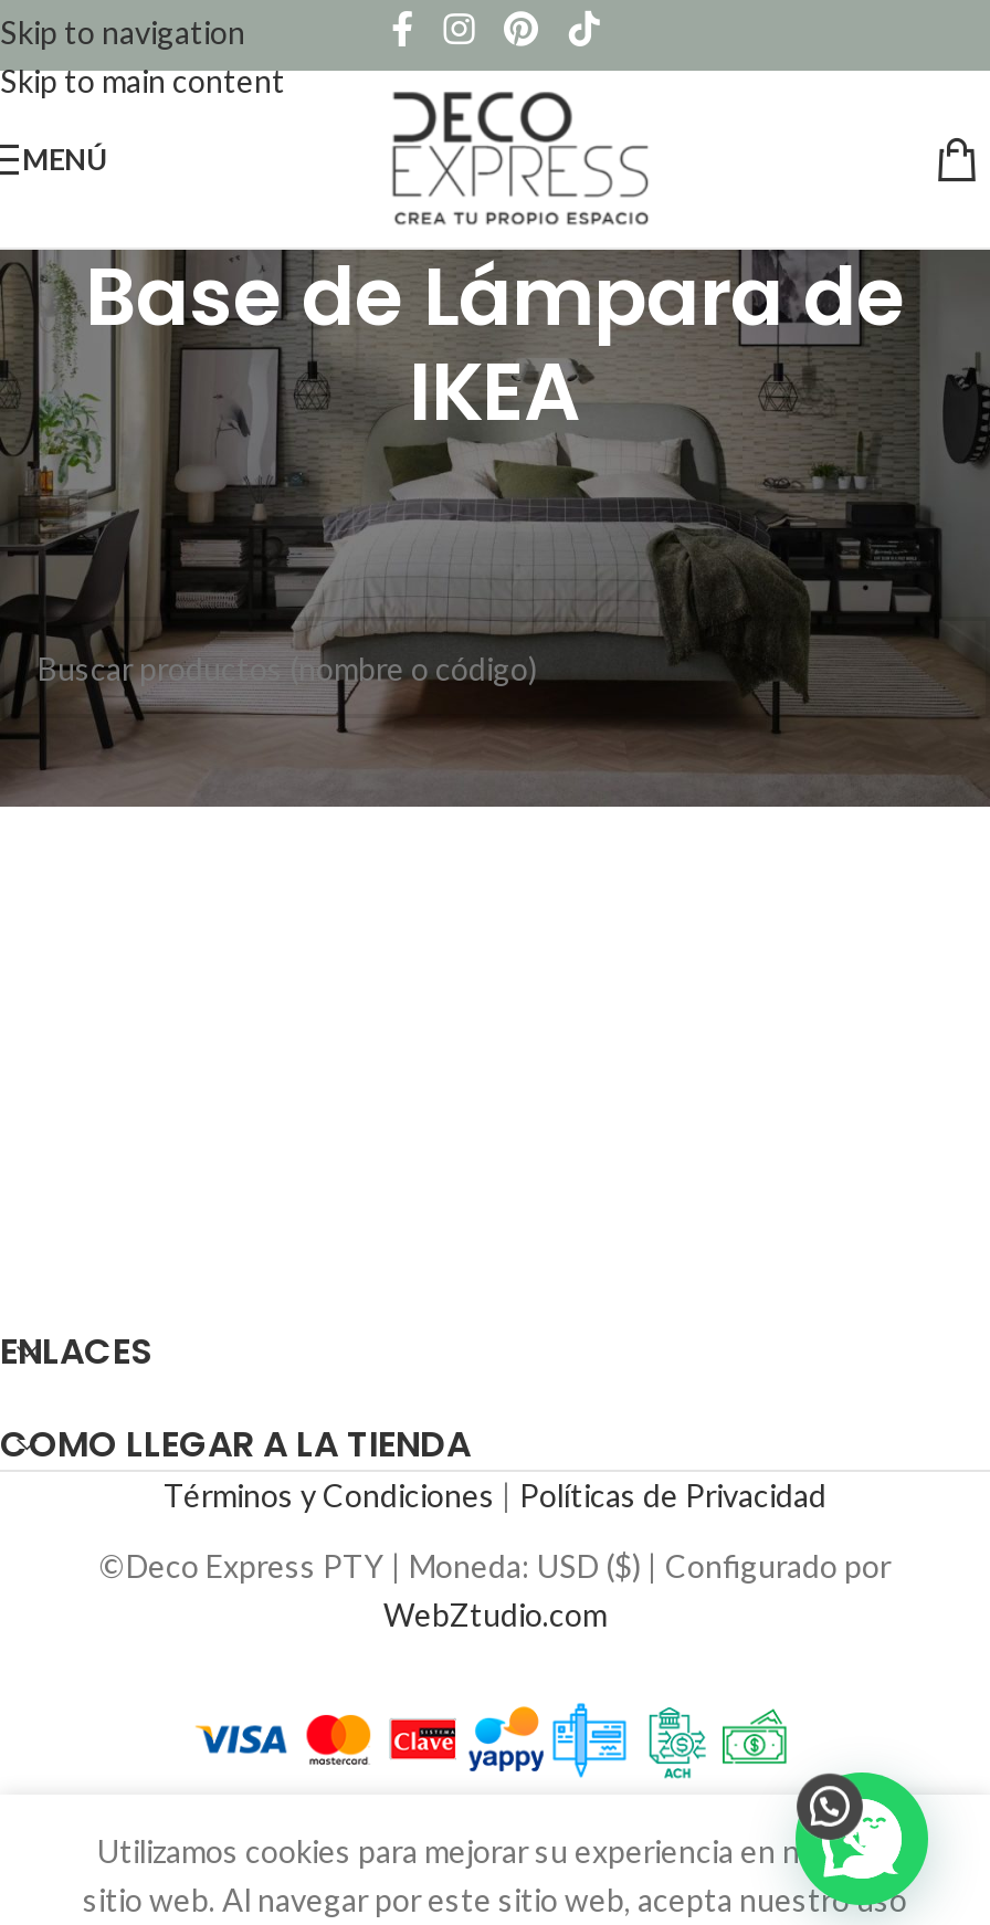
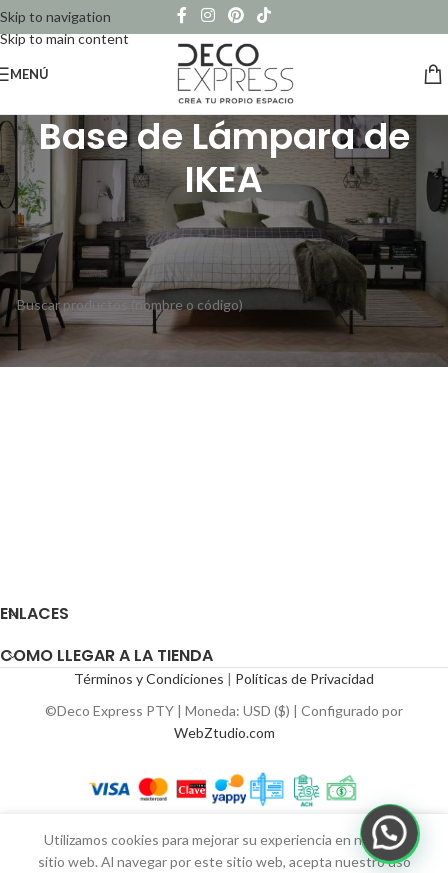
[796,1773,926,1874] [image] -> [361,804,419,850] [image]

